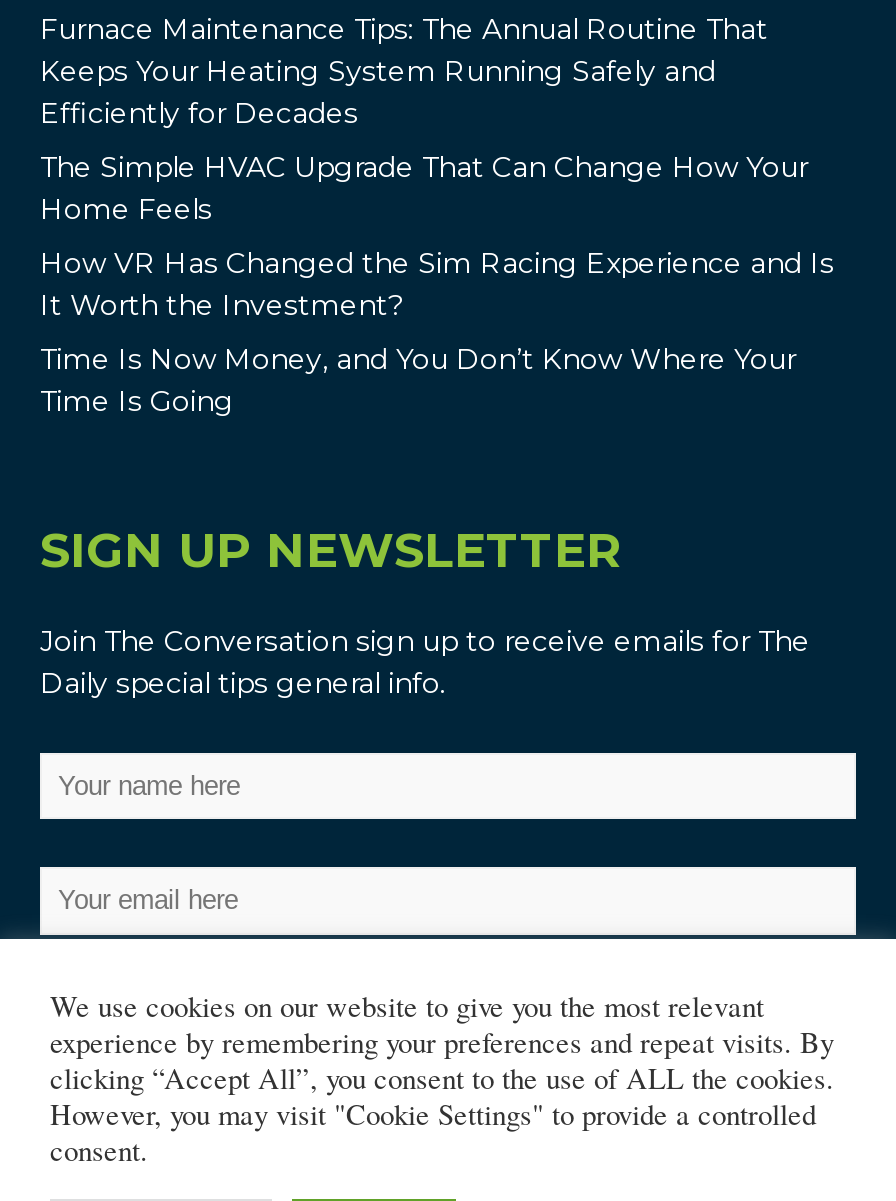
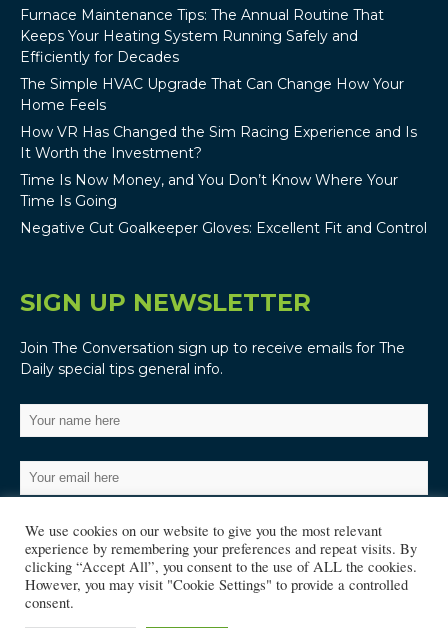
none -> [20,219,427,237] Negative Cut Goalkeeper Gloves: Excellent Fit and Control

